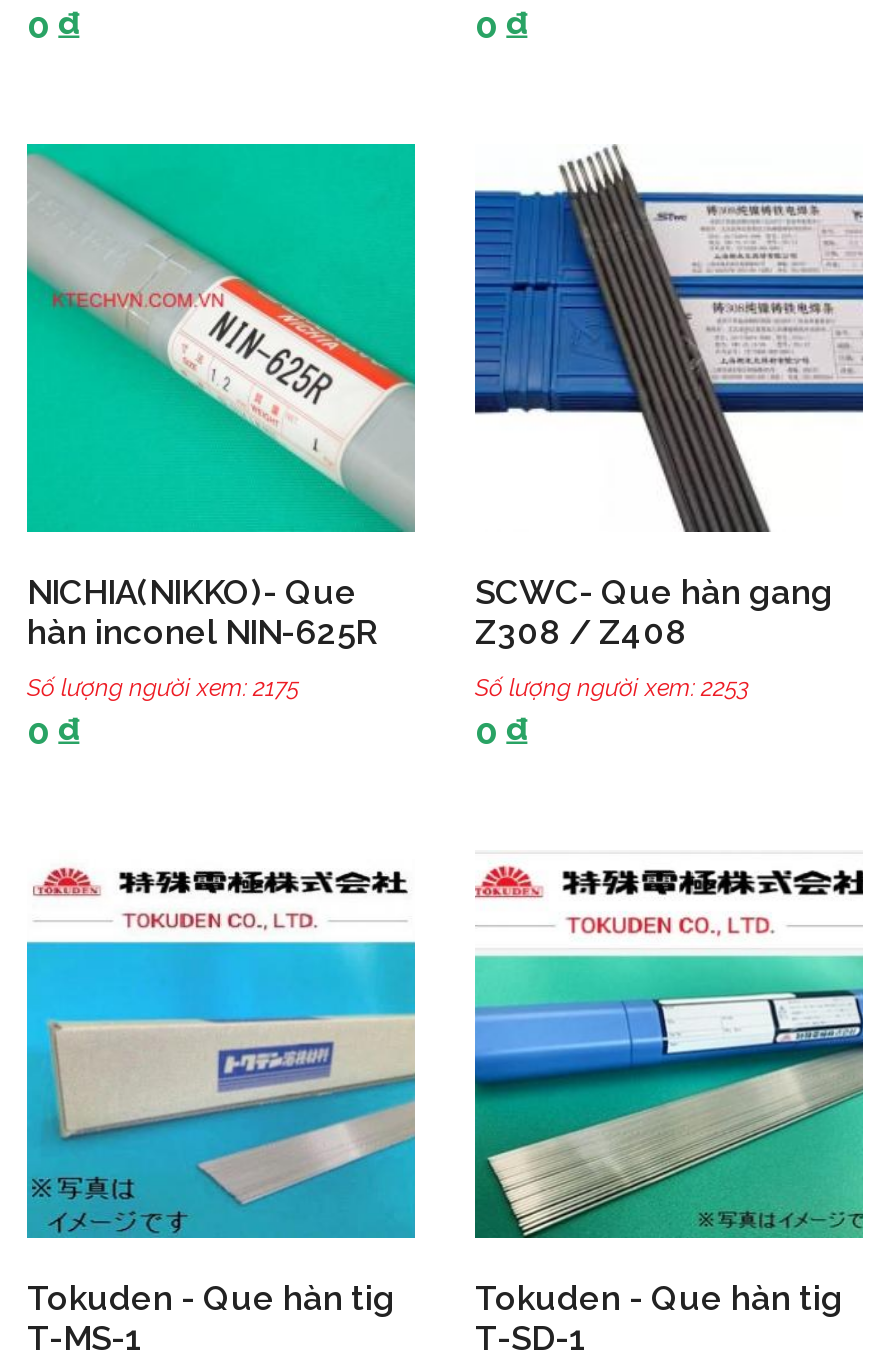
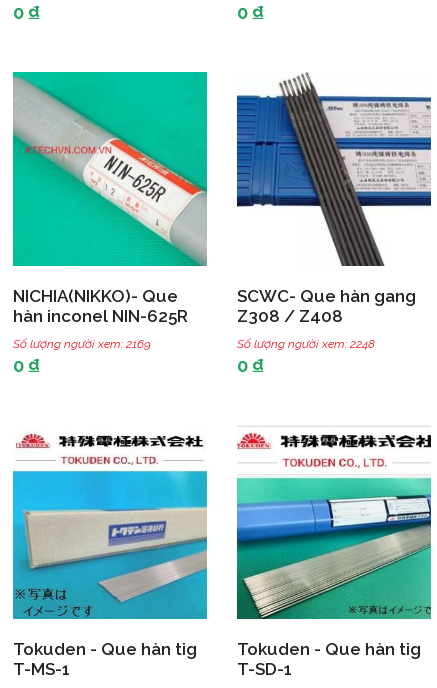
[27,675,299,703] Số lượng người xem: 2175 -> [13,337,151,351] Số lượng người xem: 2169
[475,675,749,703] Số lượng người xem: 2253 -> [237,337,375,351] Số lượng người xem: 2248

